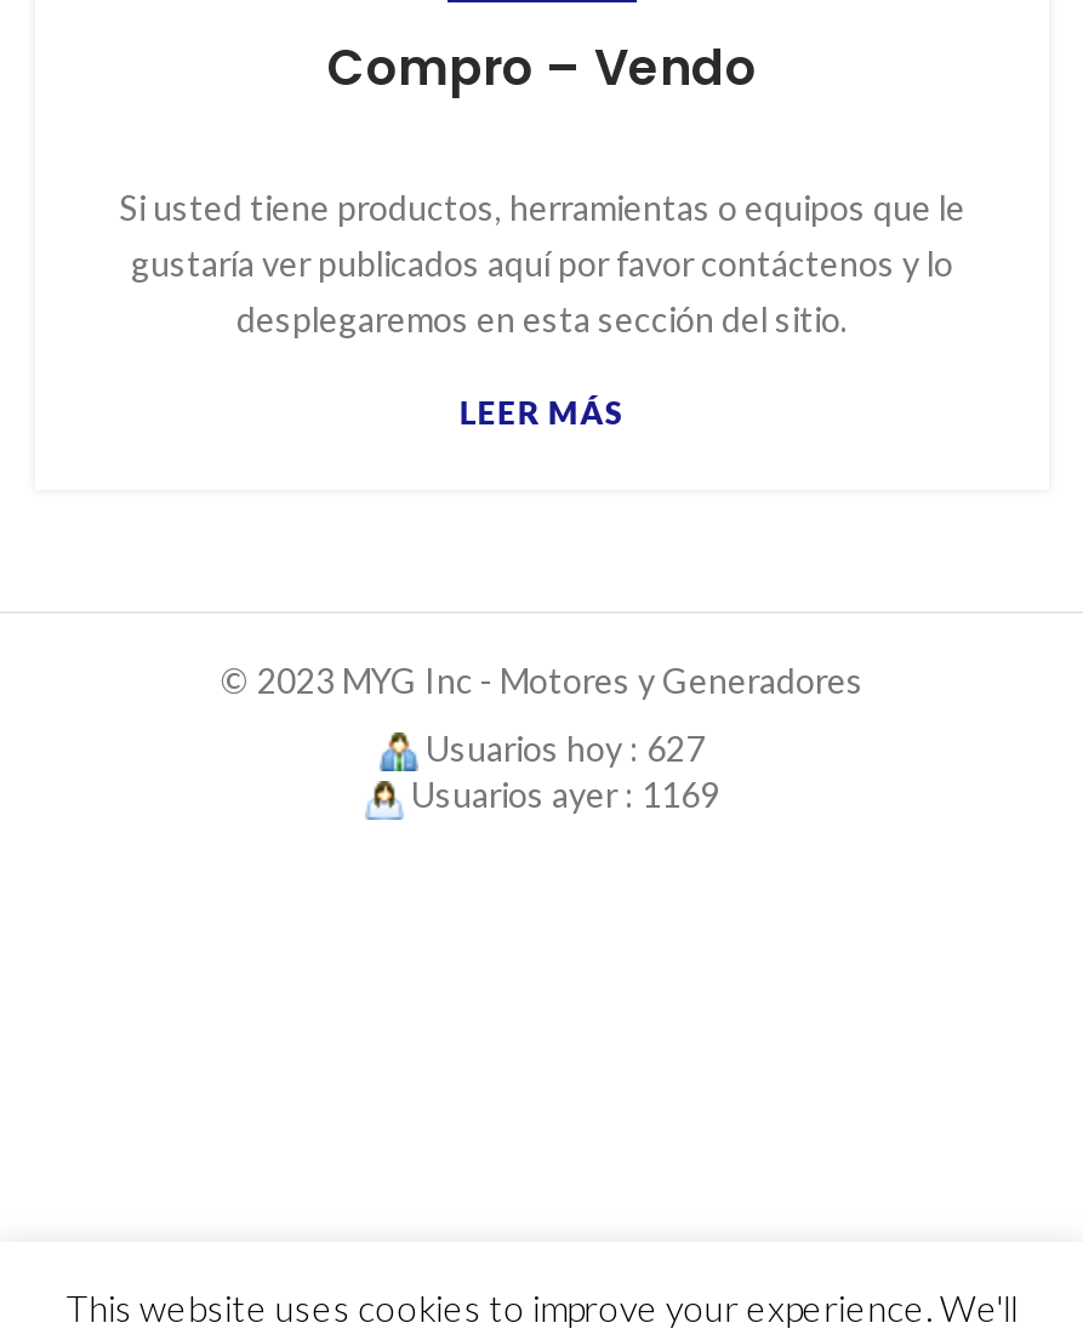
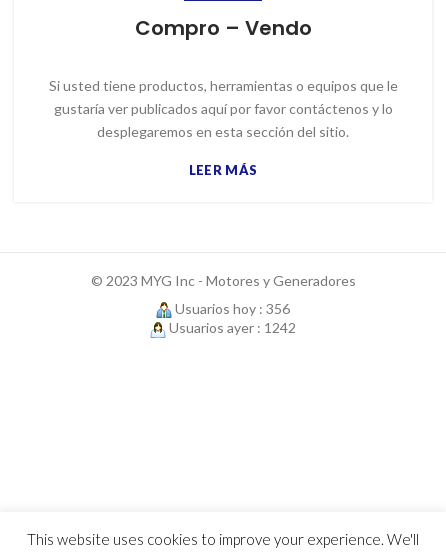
[418,728,705,769] Usuarios hoy : 627 -> [172,300,290,317] Usuarios hoy : 356
[404,775,719,816] Usuarios ayer : 1169 -> [166,319,296,336] Usuarios ayer : 1242

